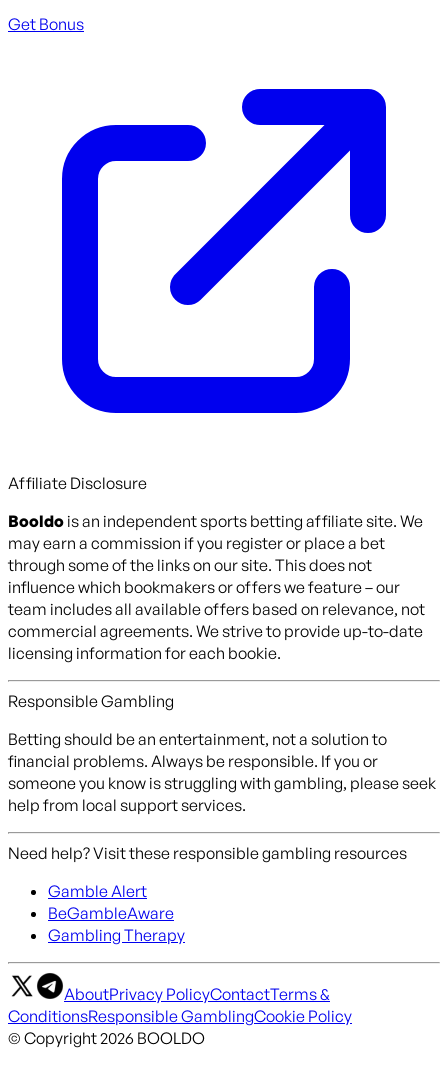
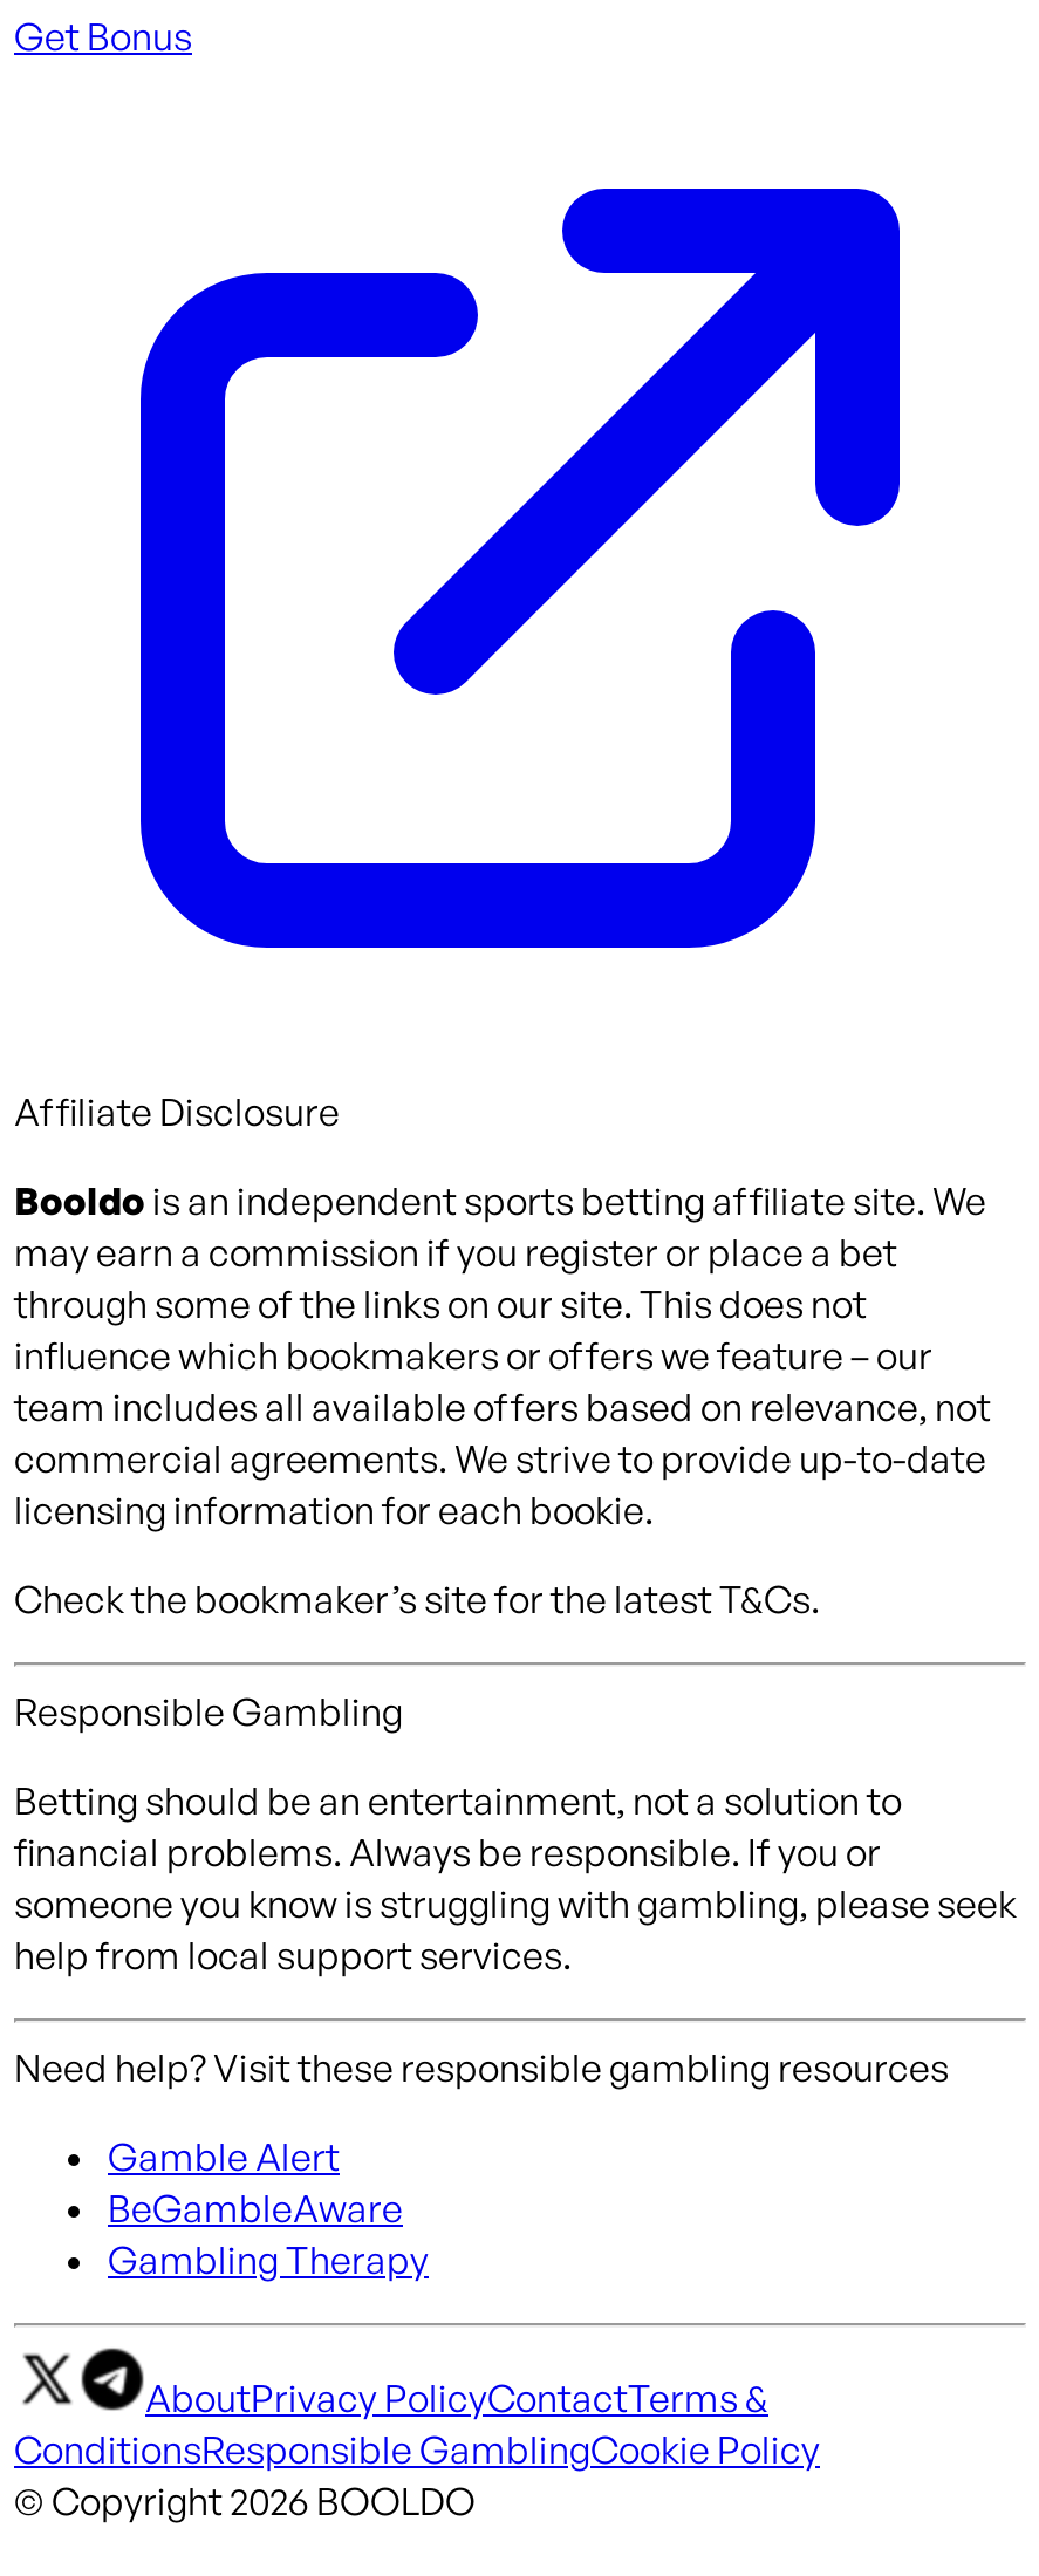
none -> [14,1574,820,1621] Check the bookmaker’s site for the latest T&Cs.

